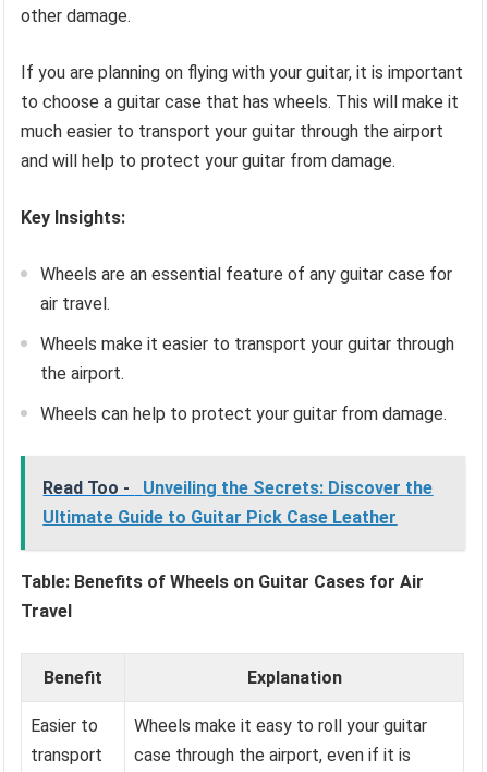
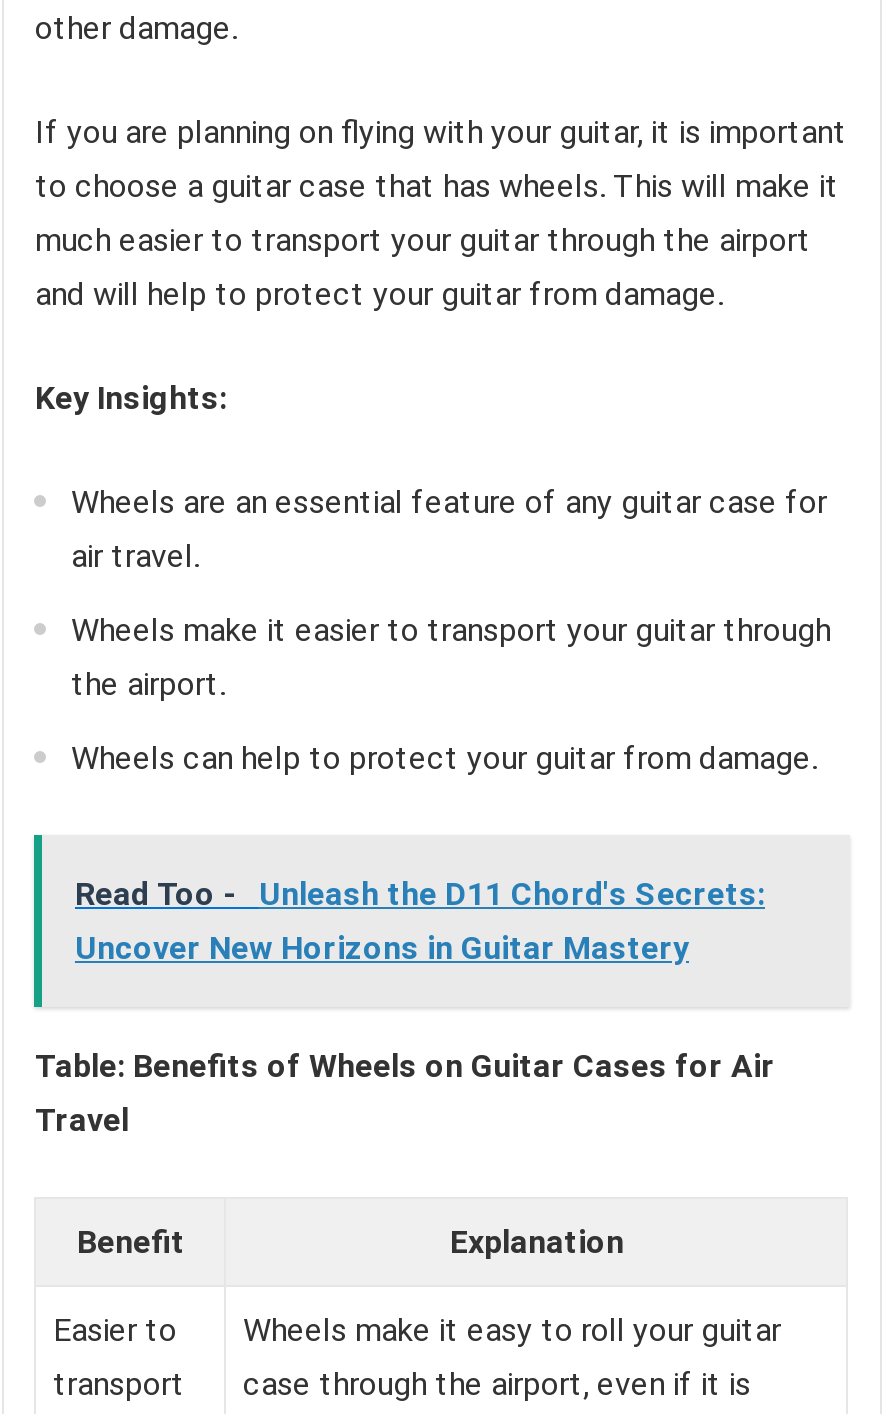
[43,477,433,528] Read Too - Unveiling the Secrets: Discover the | Ultimate Guide to Guitar Pick Case Leather -> [75,876,765,968] Read Too - Unleash the D11 Chord's Secrets: | Uncover New Horizons in Guitar Mastery

